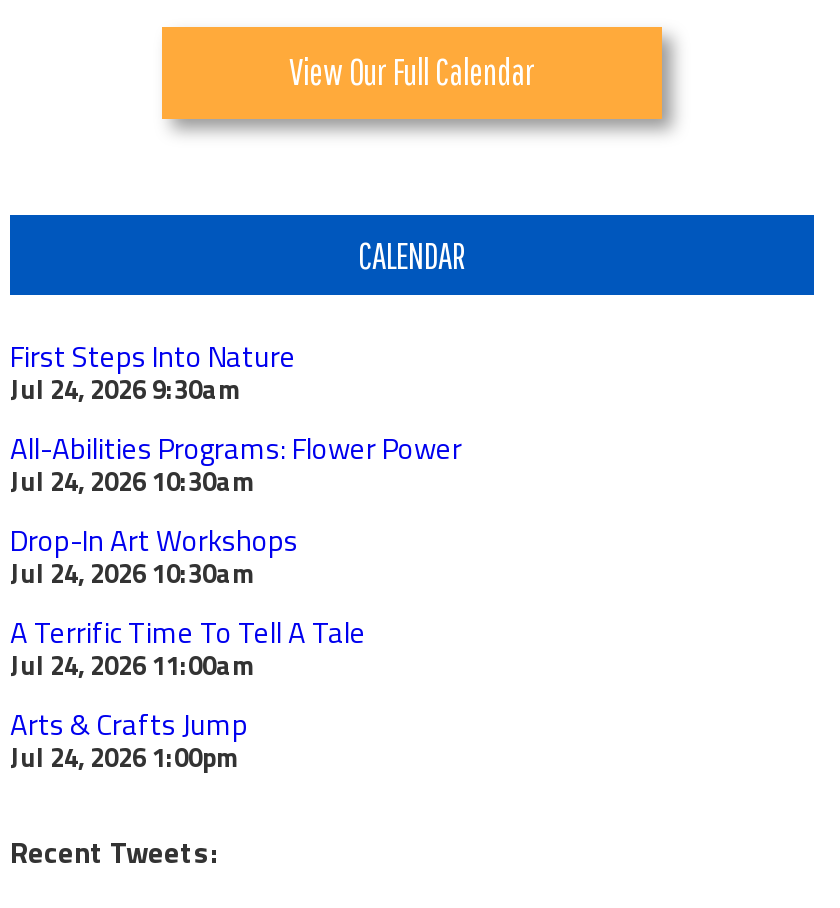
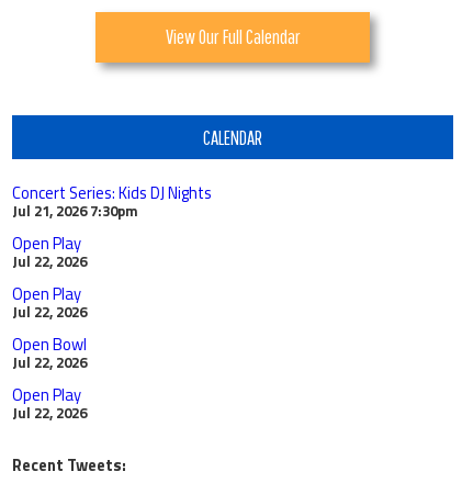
[10,333,462,777] First Steps Into Nature | Jul 24, 2026 9:30am | All-Abilities Programs: Flower Power | Jul 24, 2026 10:30am | Drop-In Art Workshops | Jul 24, 2026 10:30am | A Terrific Time To Tell A Tale | Jul 24, 2026 11:00am | Arts & Crafts Jump | Jul 24, 2026 1:00pm -> [12,180,212,424] Concert Series: Kids DJ Nights | Jul 21, 2026 7:30pm | Open Play | Jul 22, 2026 | Open Play | Jul 22, 2026 | Open Bowl | Jul 22, 2026 | Open Play | Jul 22, 2026

